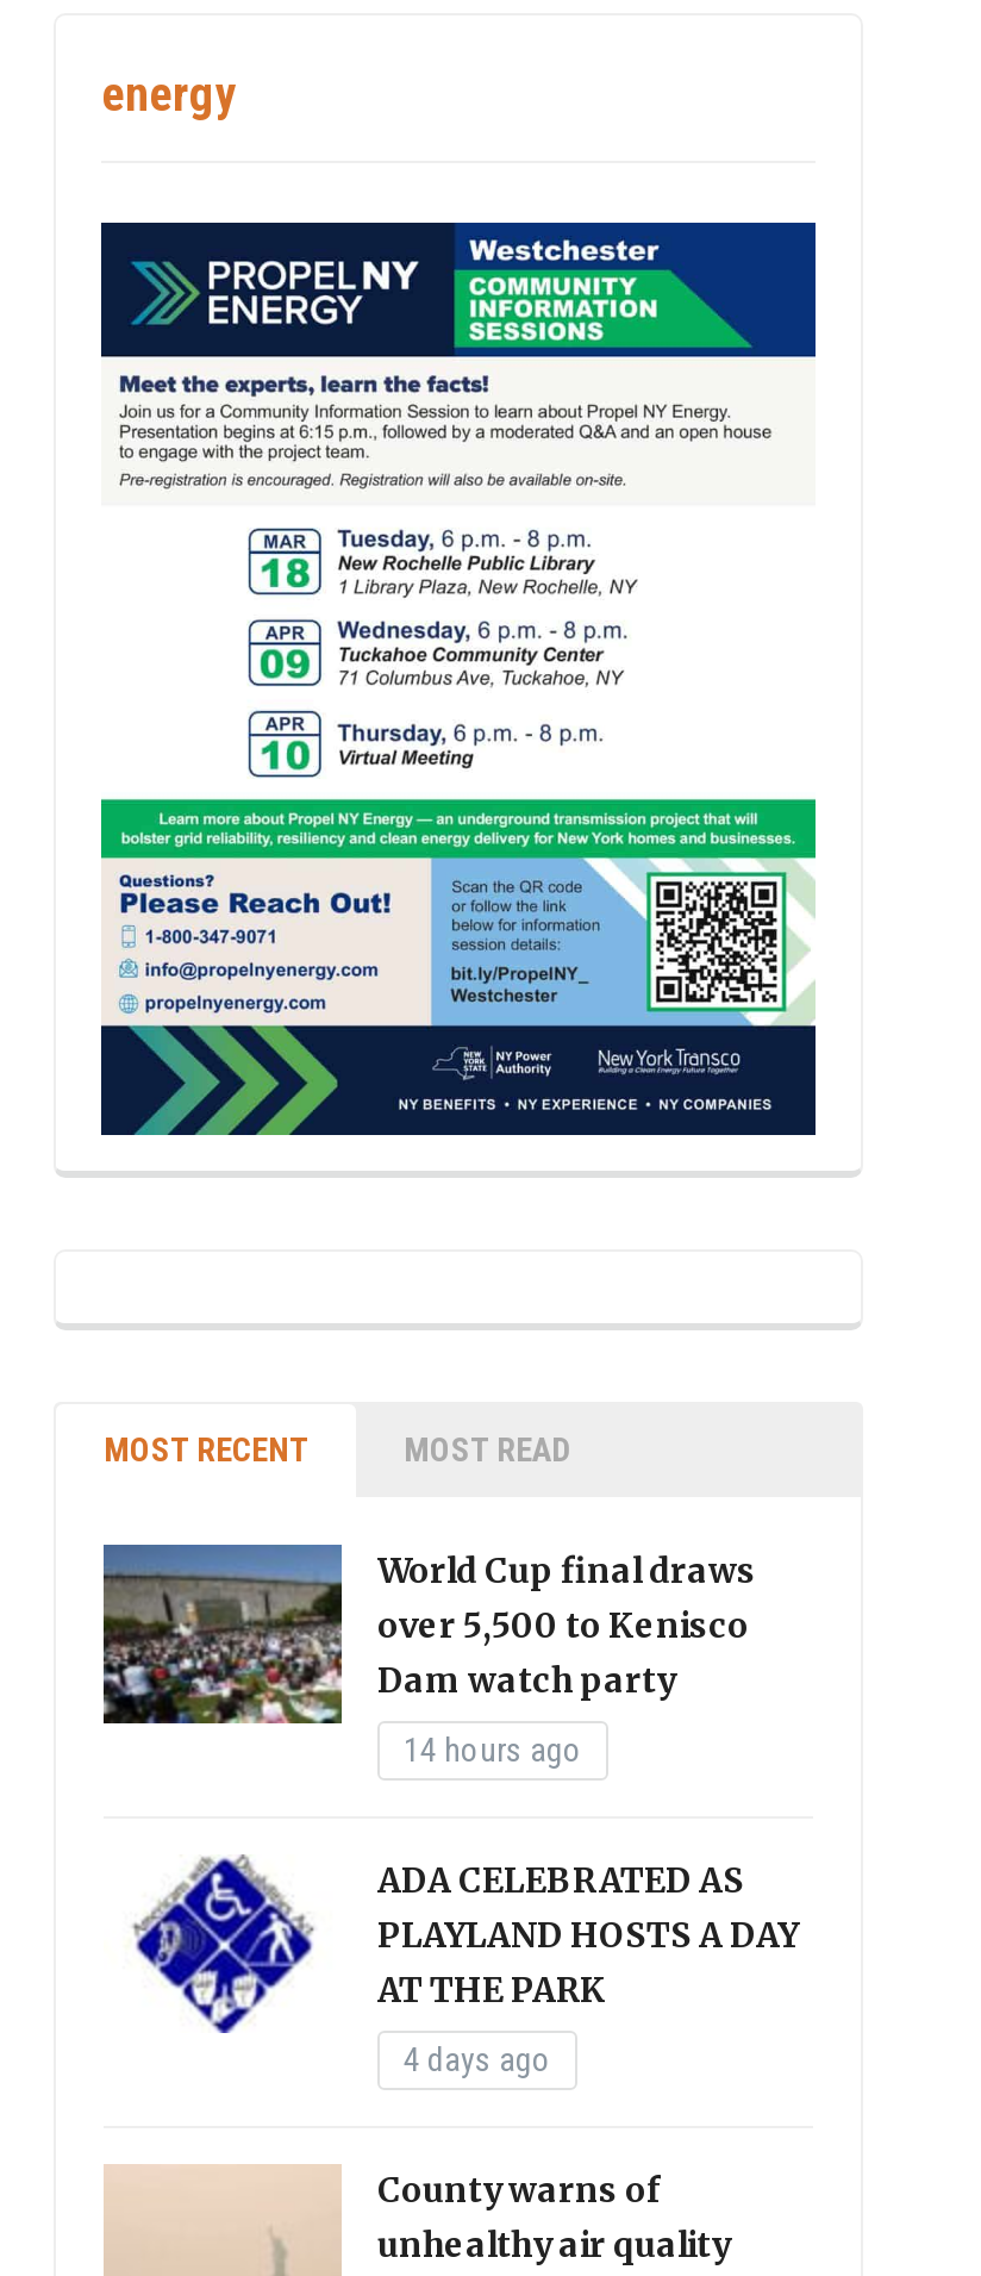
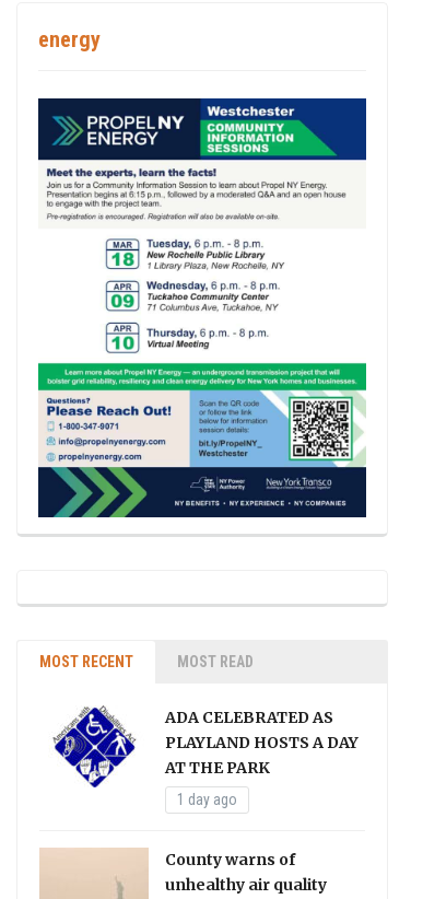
[101,1542,756,1769] [image] | World Cup final draws | over 5,500 to Kenisco | Dam watch party | 14 hours ago -> none
[404,2040,551,2079] 4 days ago -> [177,791,237,808] 1 day ago

